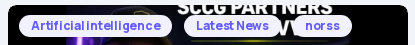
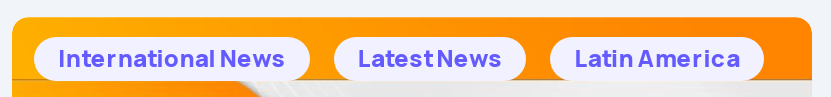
[31,17,160,34] Artificial intelligence -> [58,41,285,75] International News
[305,17,340,34] norss -> [574,41,740,75] Latin America

